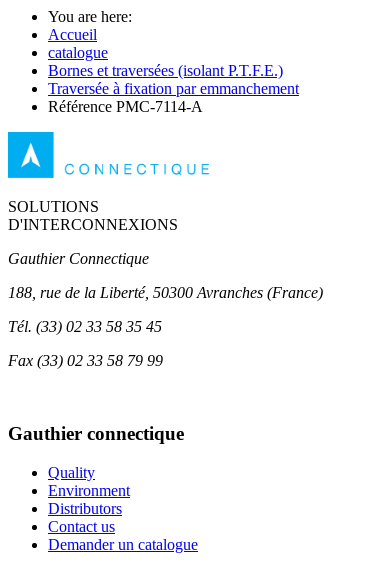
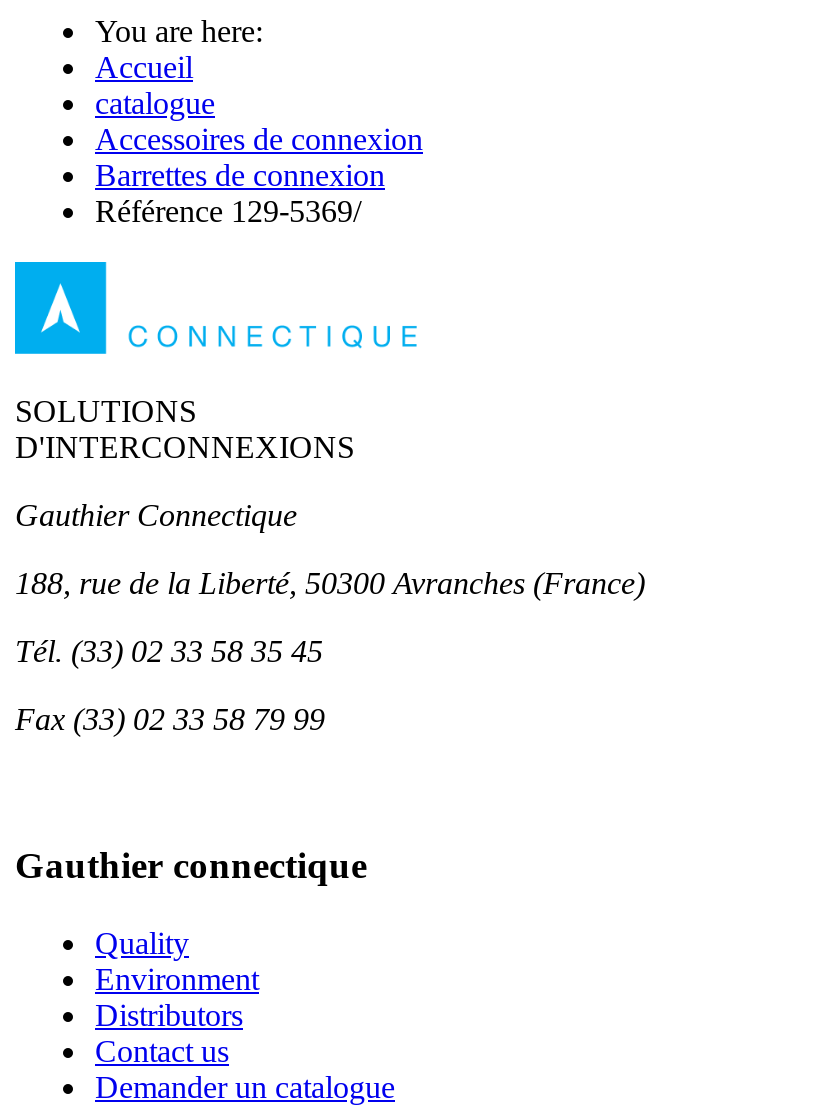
[48,62,299,115] Bornes et traversées (isolant P.T.F.E.) | Traversée à fixation par emmanchement | Référence PMC-7114-A -> [95,122,423,228] Accessoires de connexion | Barrettes de connexion | Référence 129-5369/

